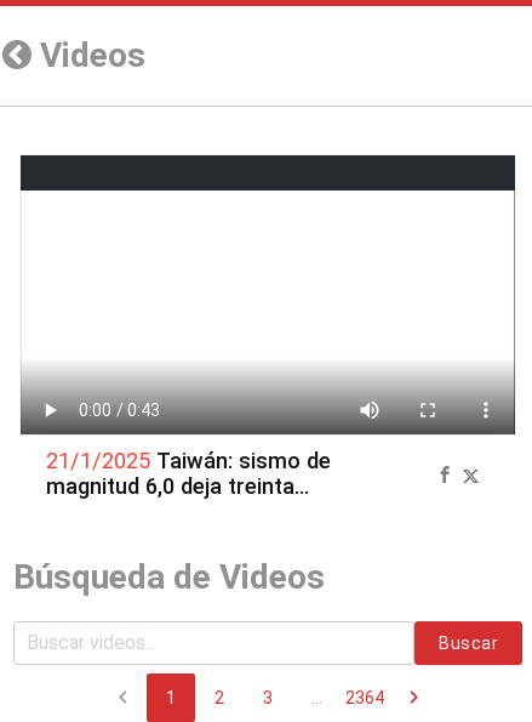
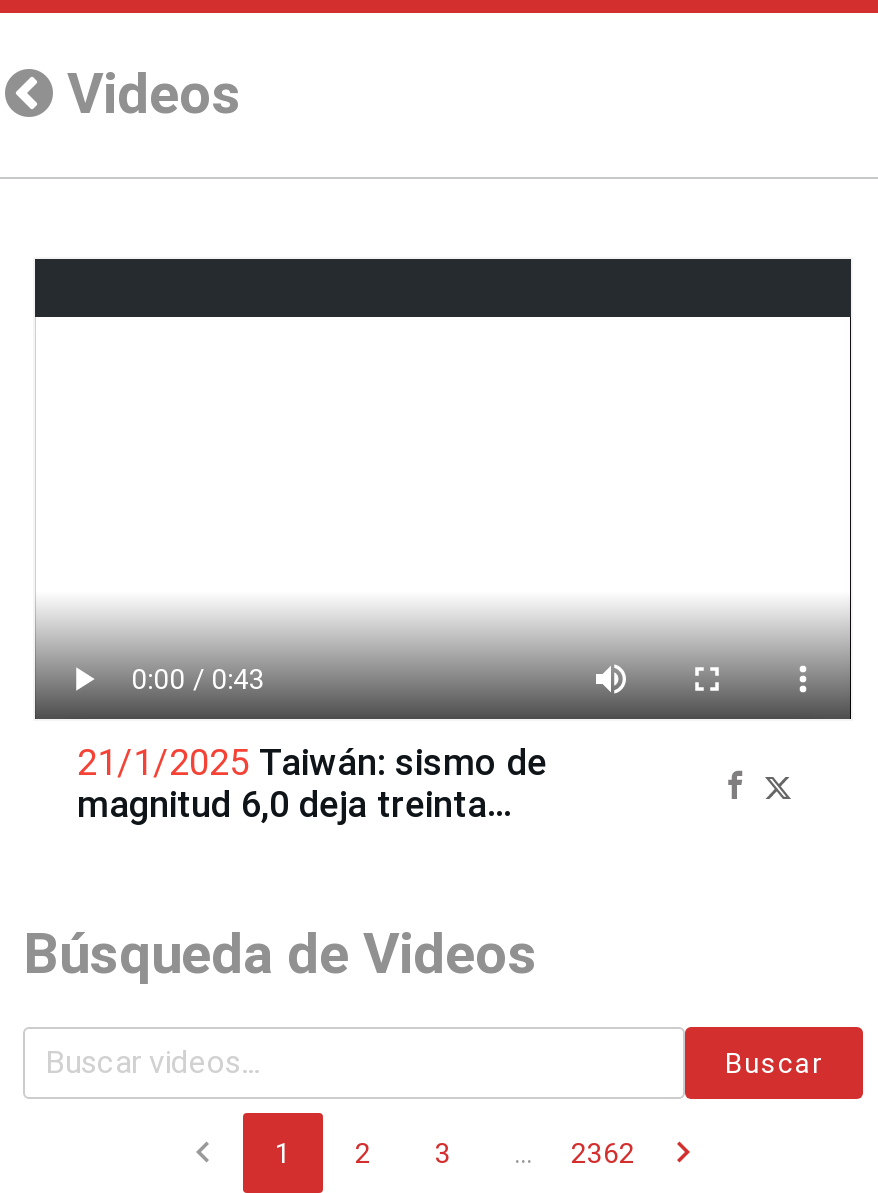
[345,688,384,707] 2364 -> [571,1136,635,1168] 2362

